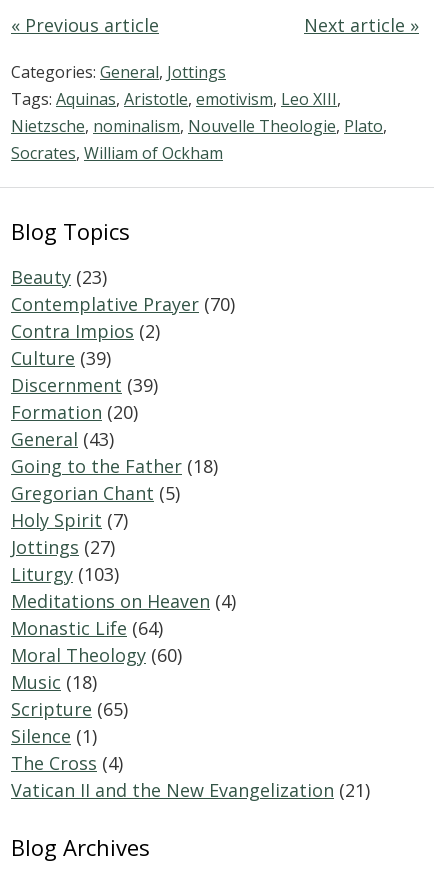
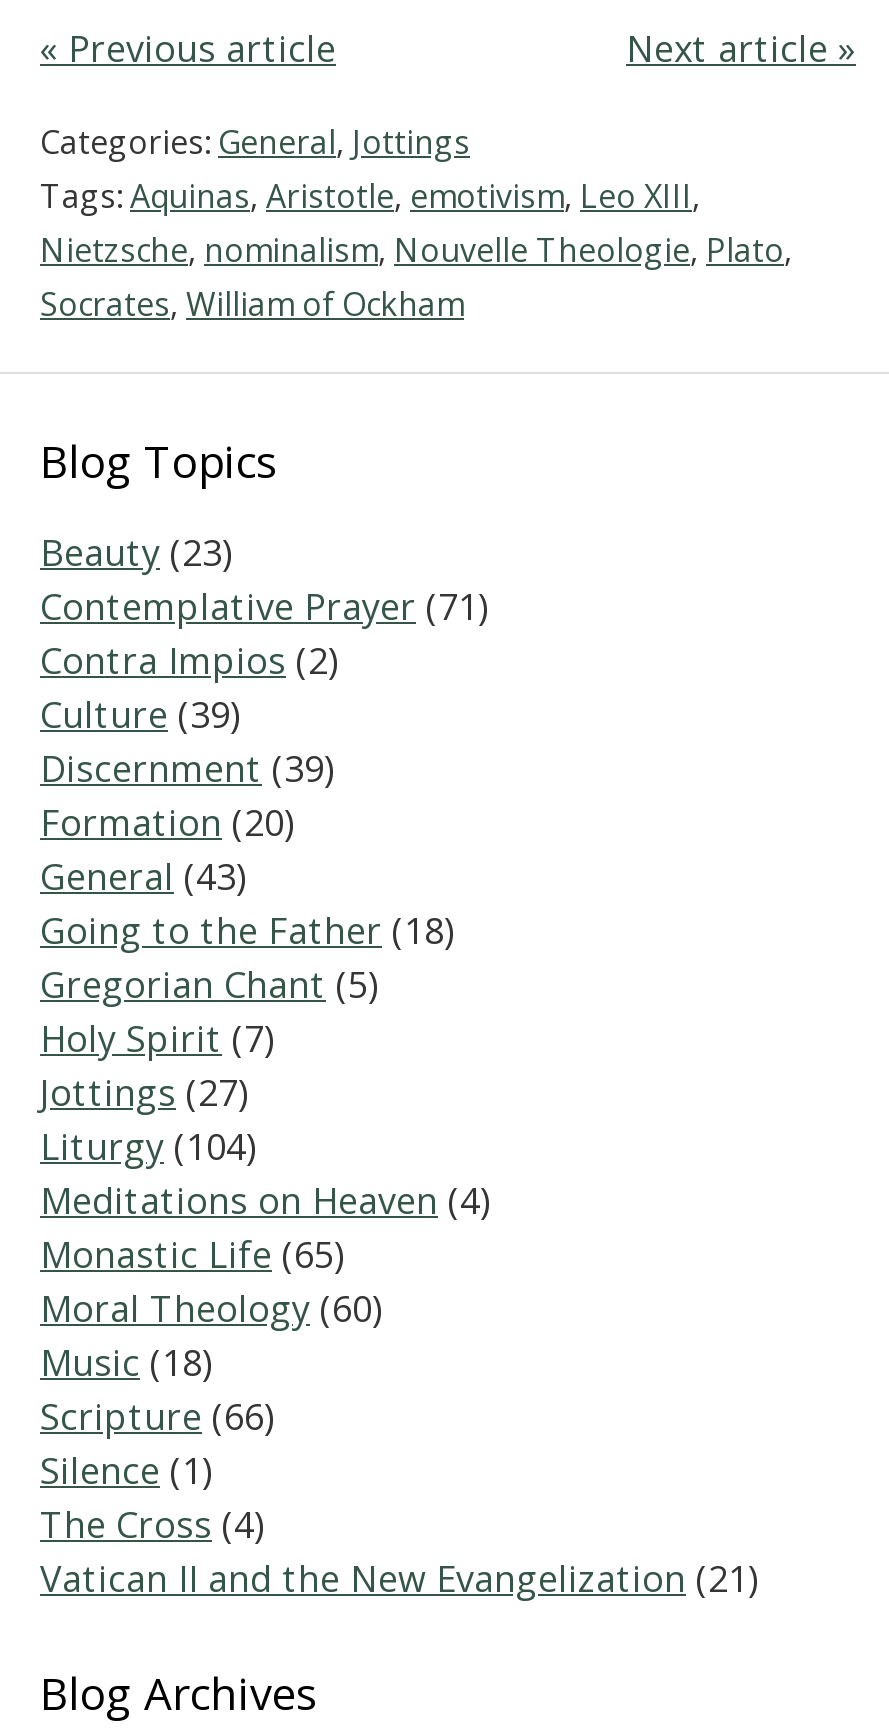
[11,292,235,316] Contemplative Prayer (70) -> [40,582,488,630] Contemplative Prayer (71)
[11,562,119,586] Liturgy (103) -> [40,1122,256,1170] Liturgy (104)
[11,616,163,640] Monastic Life (64) -> [40,1230,344,1278] Monastic Life (65)
[11,697,128,721] Scripture (65) -> [40,1392,274,1440] Scripture (66)

